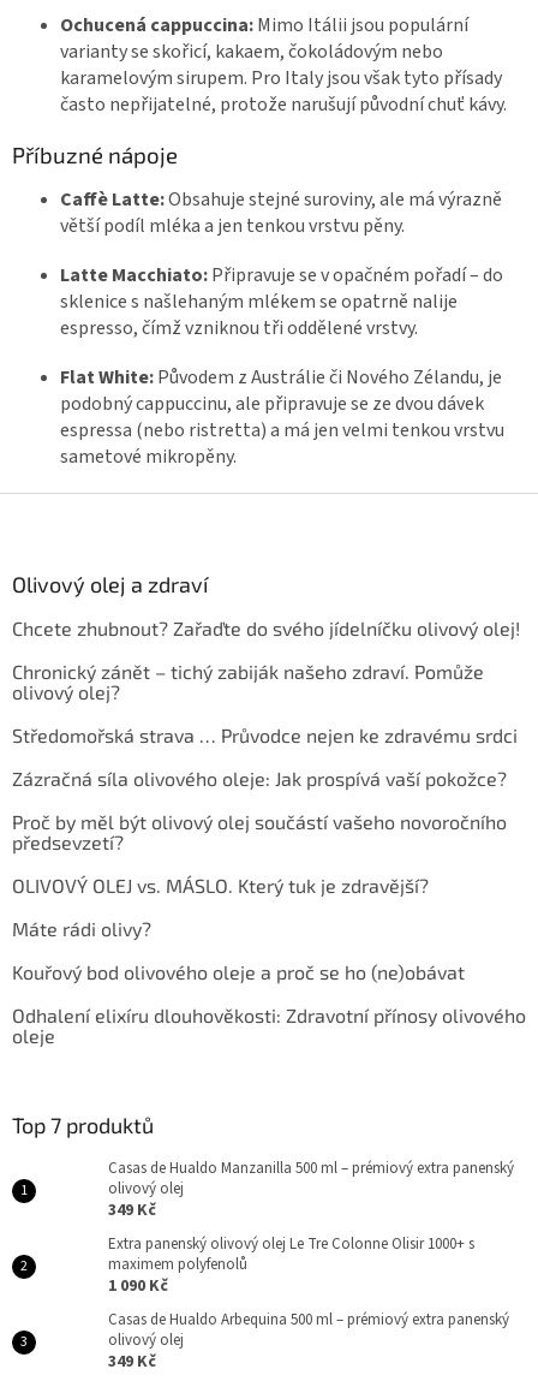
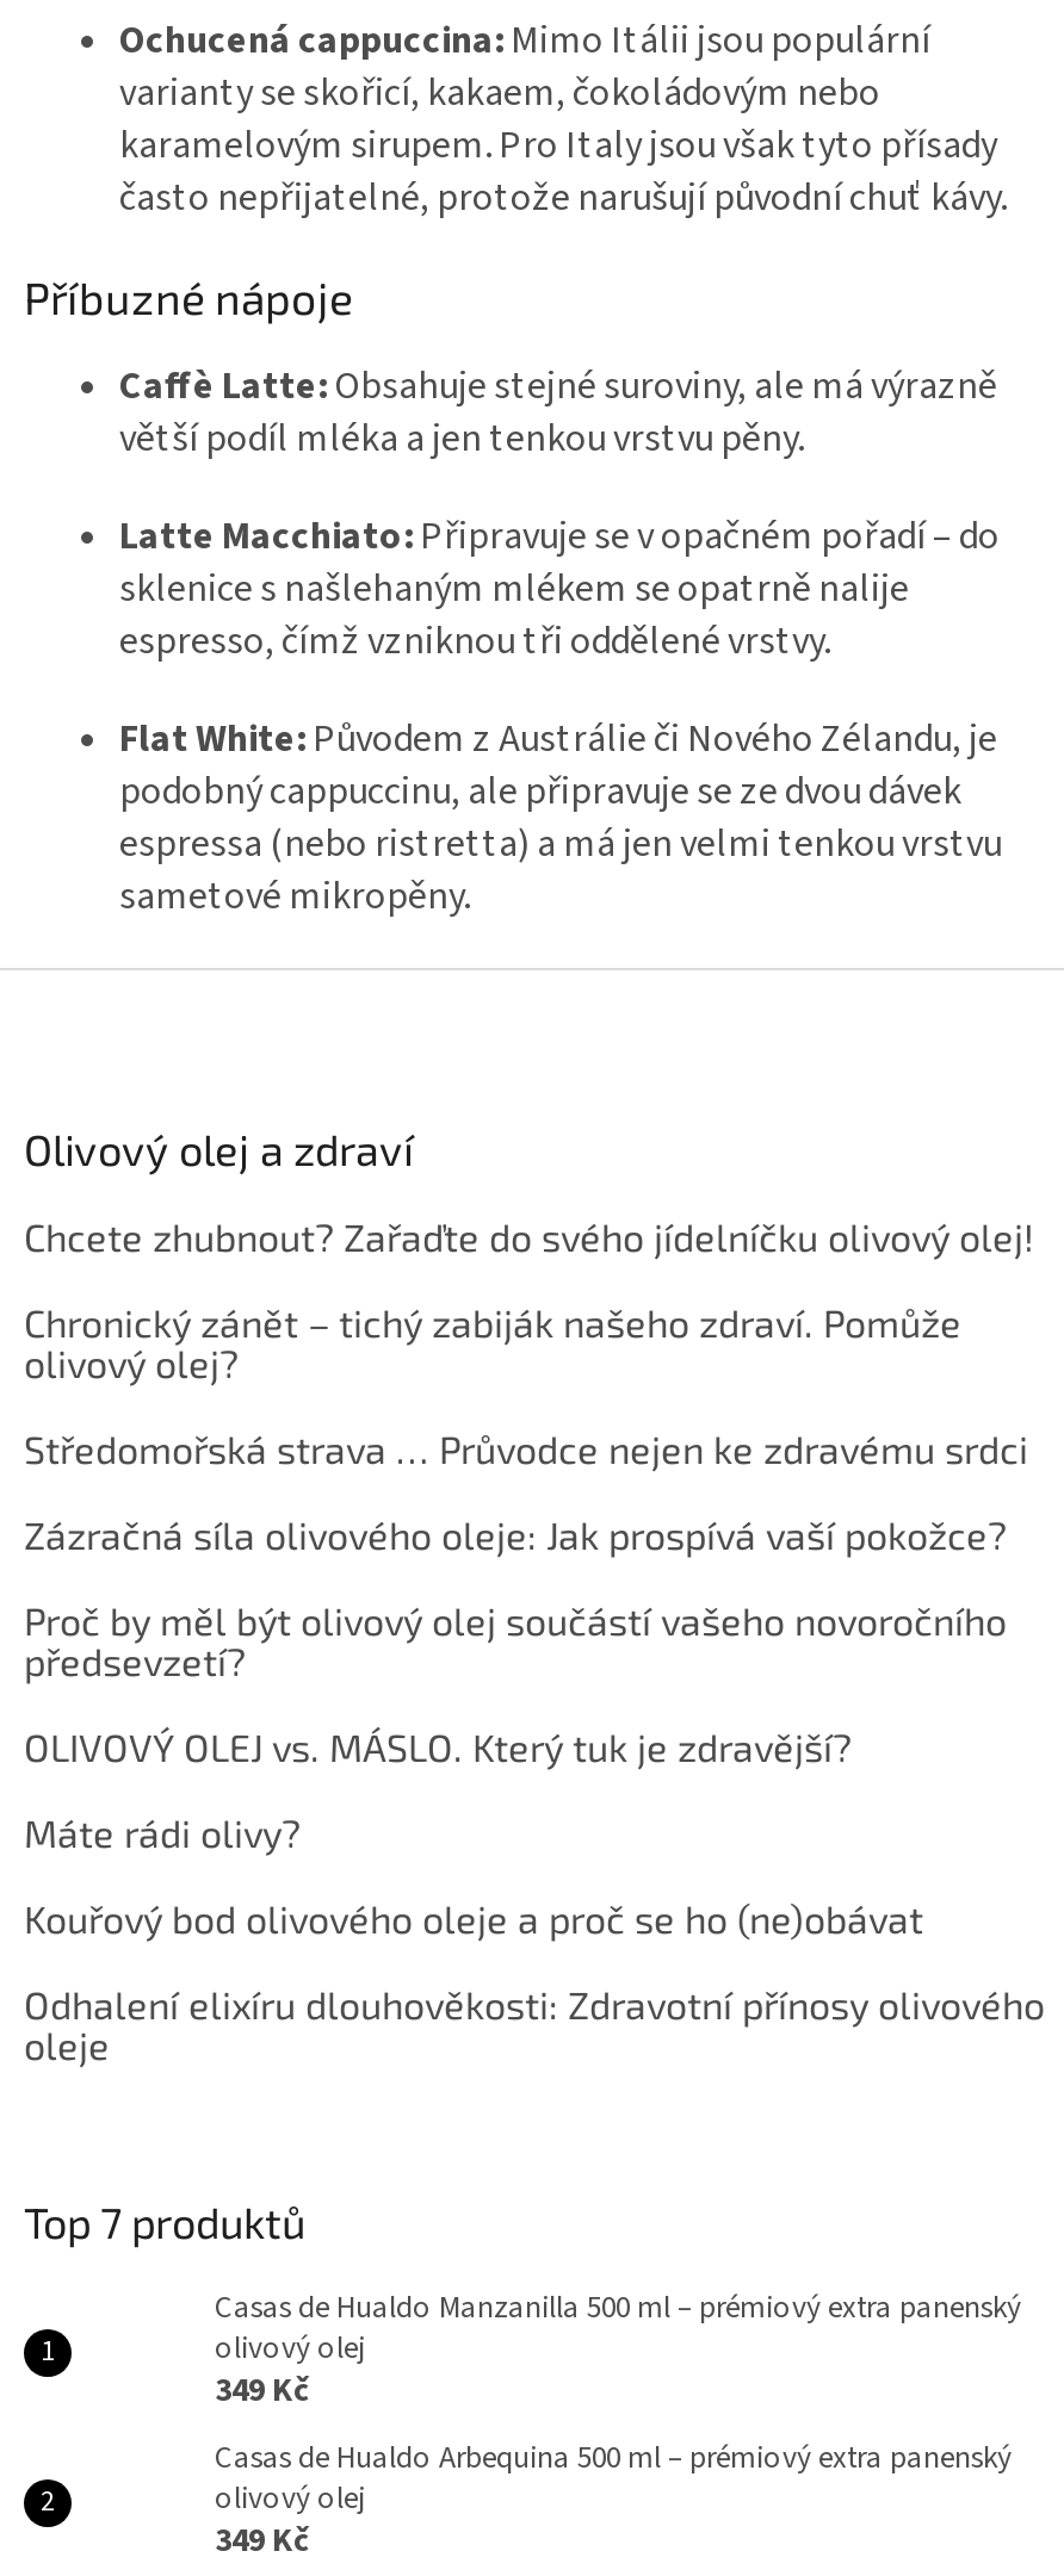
[108,1233,474,1298] Extra panenský olivový olej Le Tre Colonne Olisir 1000+ s | maximem polyfenolů | 1 090 Kč -> none

